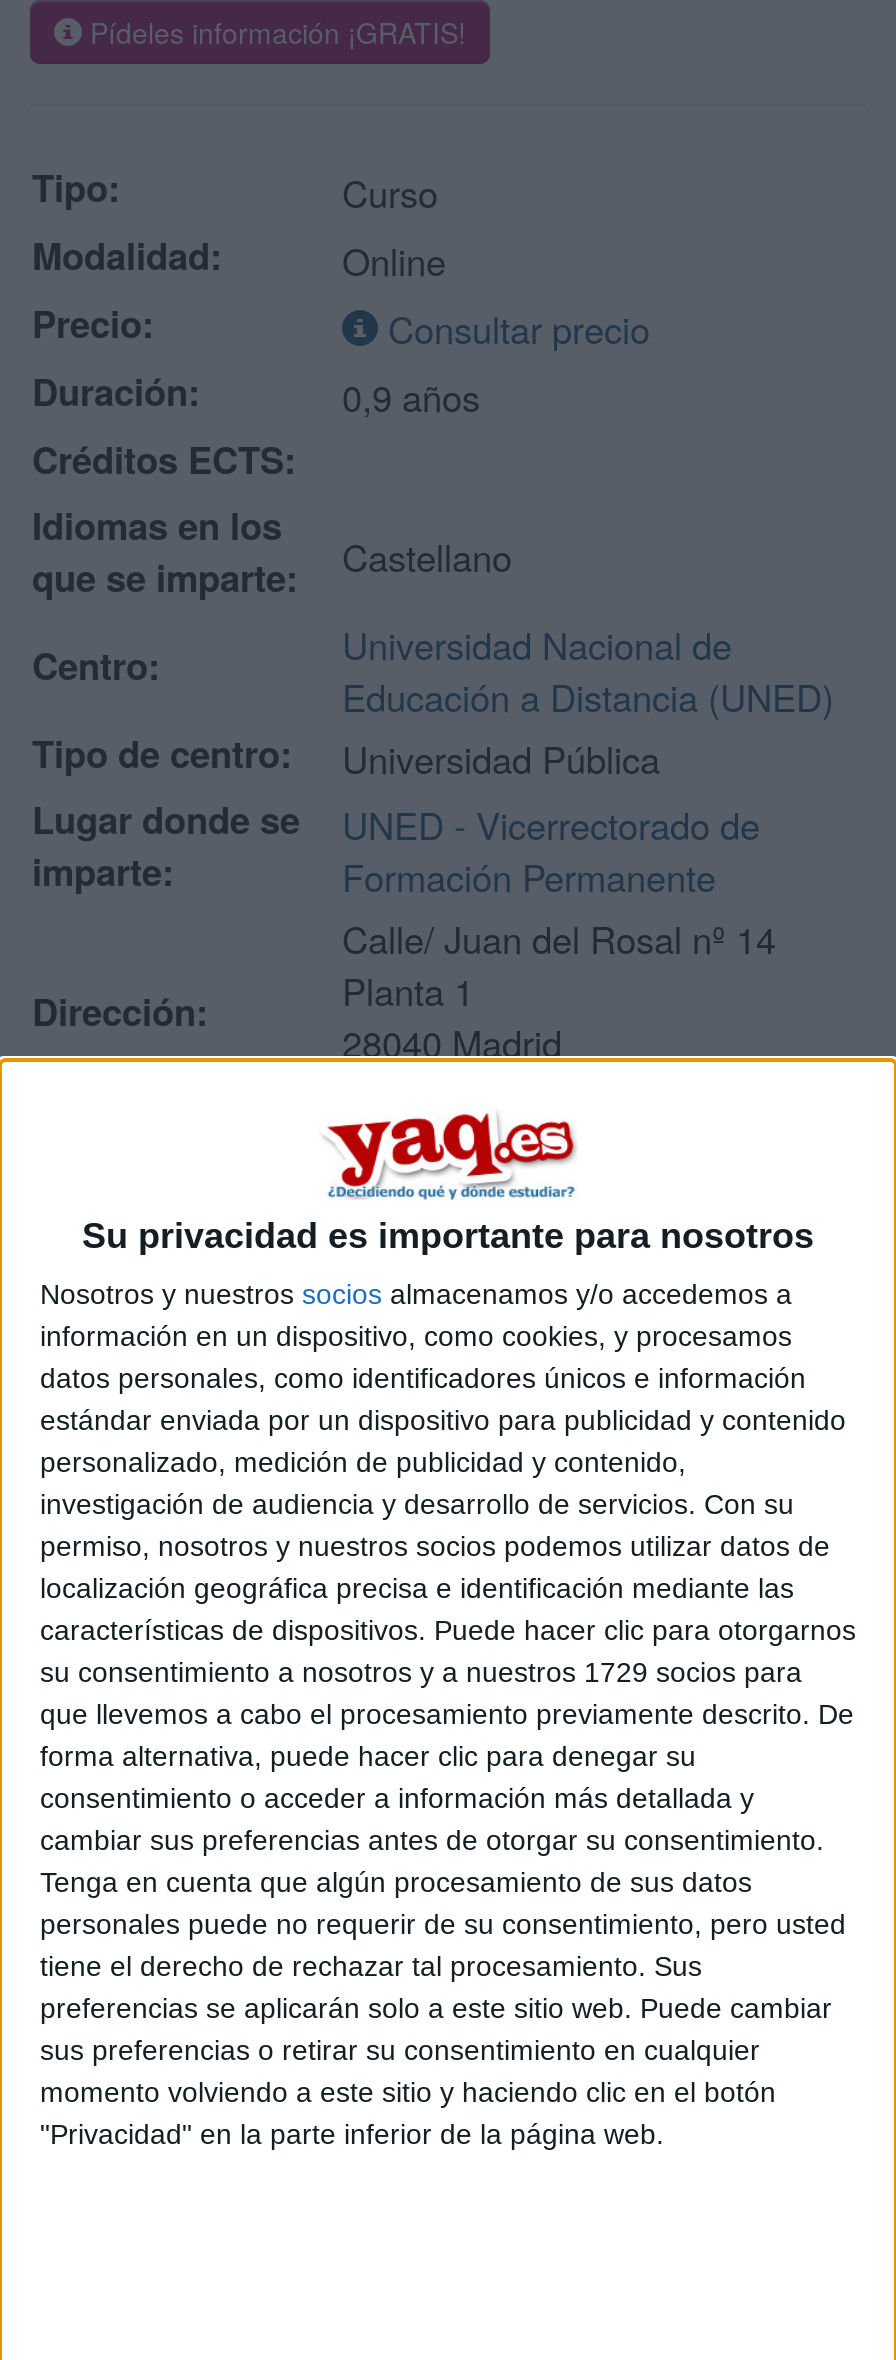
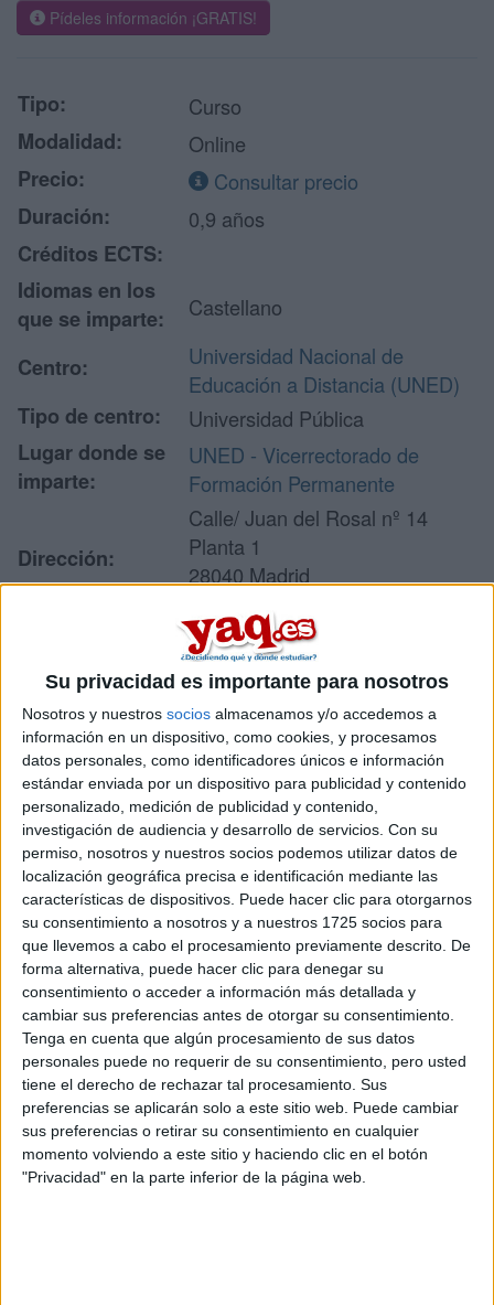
[40,1656,802,1688] su consentimiento a nosotros y a nuestros 1729 socios para -> [22,913,442,931] su consentimiento a nosotros y a nuestros 1725 socios para

